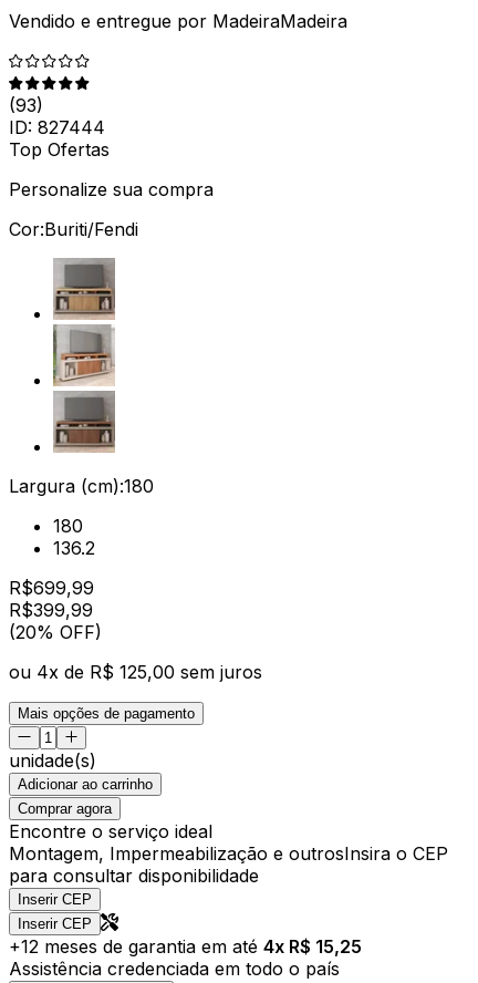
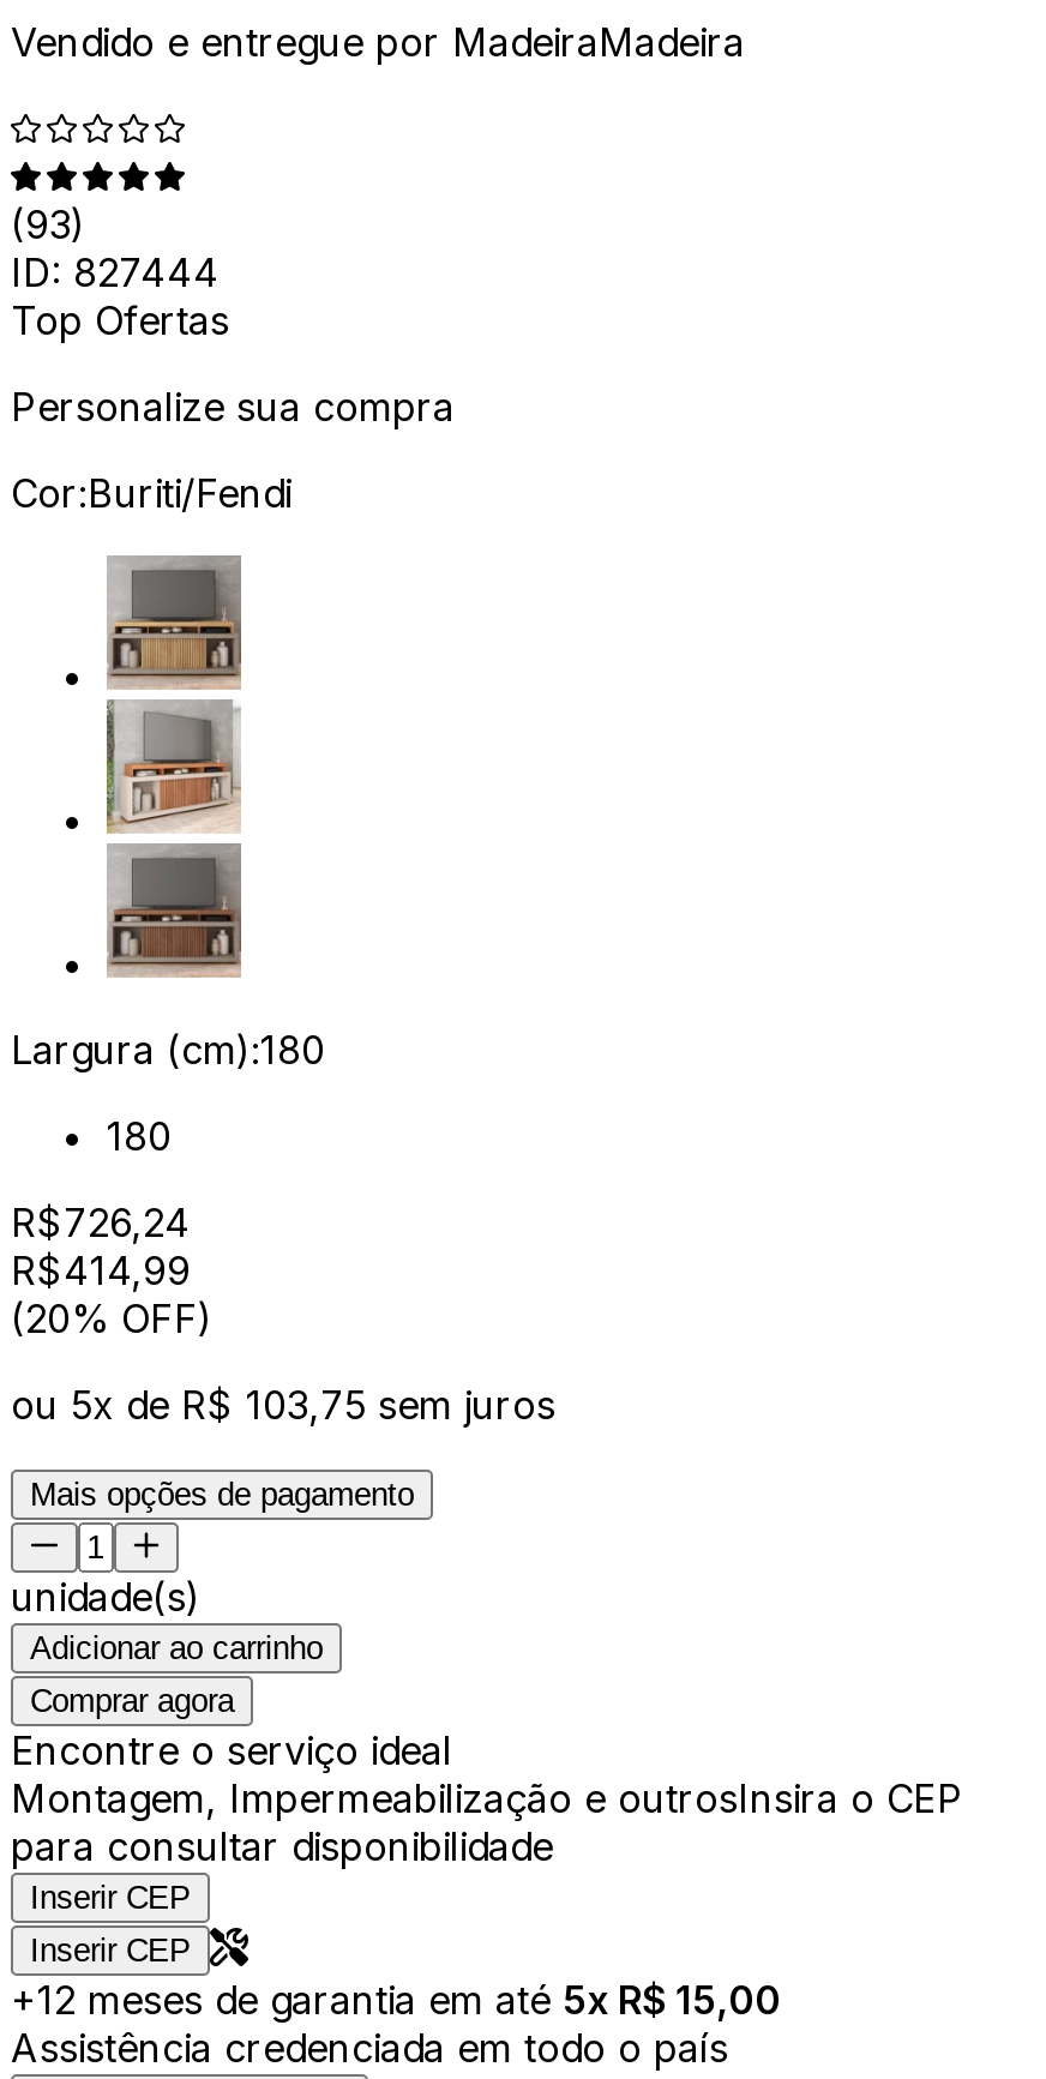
[9,537,95,621] 136.2 | R$699,99 | R$399,99 -> [11,1198,191,1294] R$726,24 | R$414,99
[9,661,262,683] ou 4x de R$ 125,00 sem juros -> [11,1380,555,1428] ou 5x de R$ 103,75 sem juros
[9,935,362,957] +12meses de garantia em até 4x R$15,25 -> [11,1975,781,2023] +12meses de garantia em até 5x R$15,00

